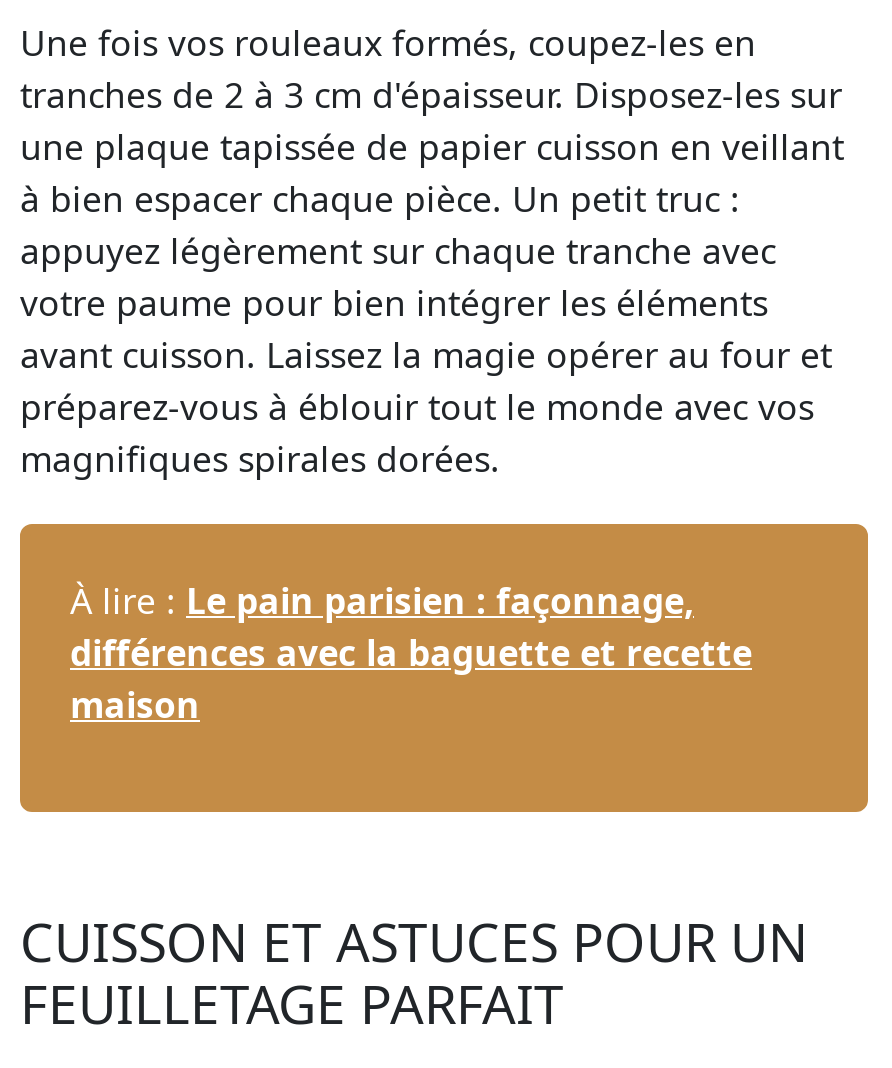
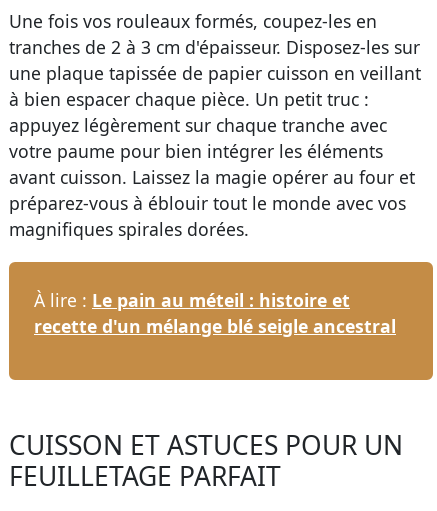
[70,576,752,728] À lire : Le pain parisien : façonnage, | différences avec la baguette et recette | maison -> [34,288,396,338] À lire : Le pain au méteil : histoire et | recette d'un mélange blé seigle ancestral

